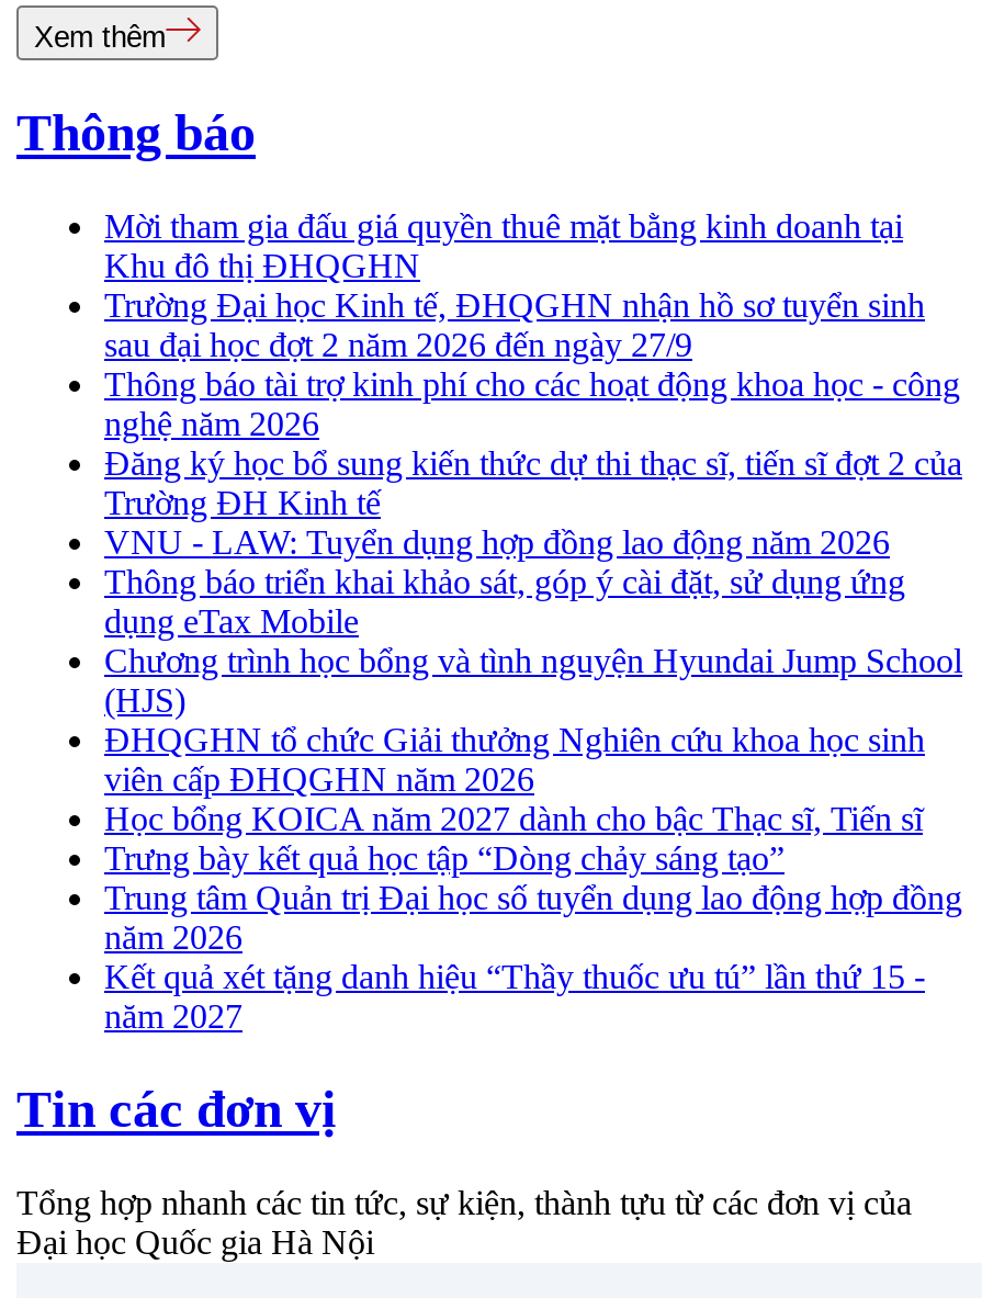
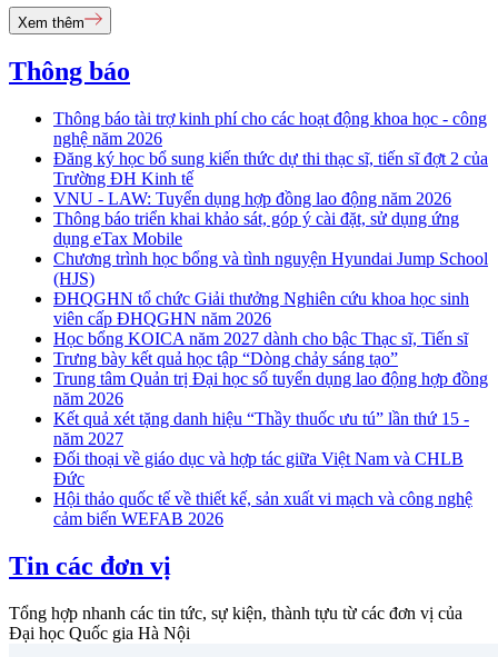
[104,208,925,364] Mời tham gia đấu giá quyền thuê mặt bằng kinh doanh tại | Khu đô thị ĐHQGHN | Trường Đại học Kinh tế, ĐHQGHN nhận hồ sơ tuyển sinh | sau đại học đợt 2 năm 2026 đến ngày 27/9 -> none
moved [104,366,962,1035] -> [53,109,488,448]: Thông báo tài trợ kinh phí cho các hoạt động khoa học - công | nghệ năm 2026 | Đăng ký học bổ sung kiến thức dự thi thạc sĩ, tiến sĩ đợt 2 của | ... | Kết quả xét tặng danh hiệu “Thầy thuốc ưu tú” lần thứ 15 - | năm 2027
none -> [53,449,472,528] Đối thoại về giáo dục và hợp tác giữa Việt Nam và CHLB | Đức | Hội thảo quốc tế về thiết kế, sản xuất vi mạch và công nghệ | cảm biến WEFAB 2026

